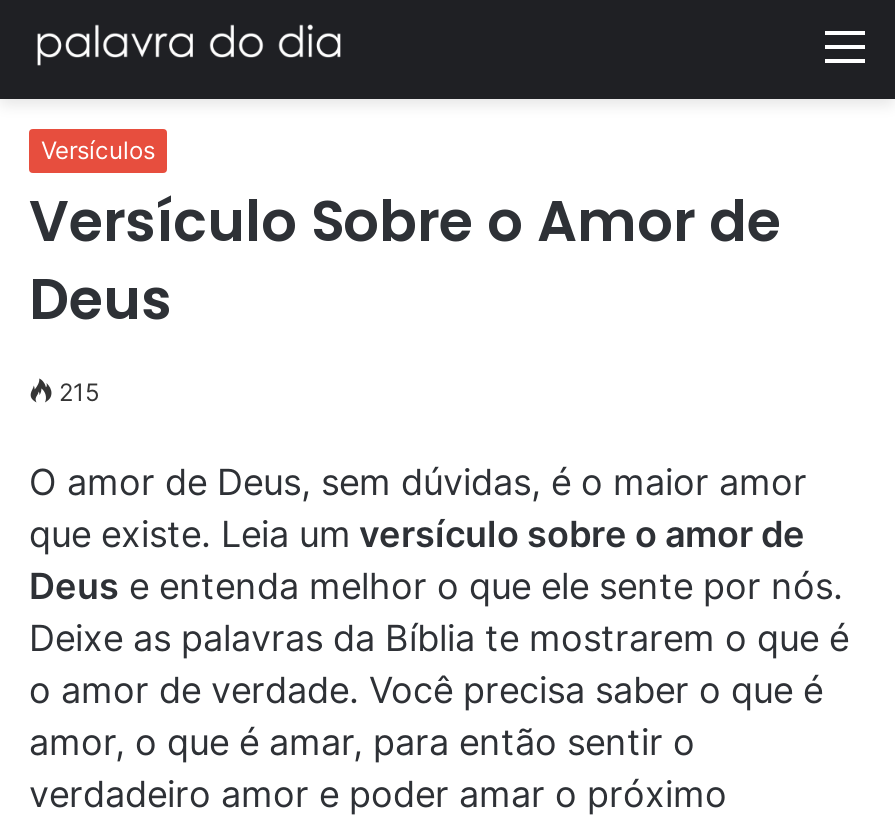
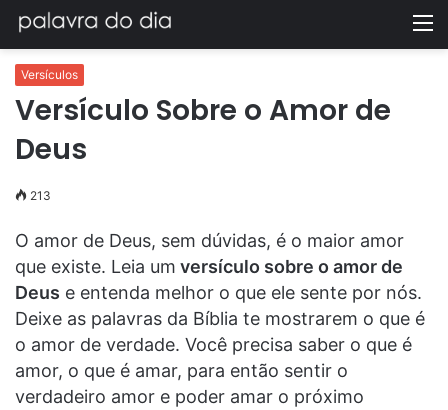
[53,376,99,406] 215 -> [27,188,51,203] 213

